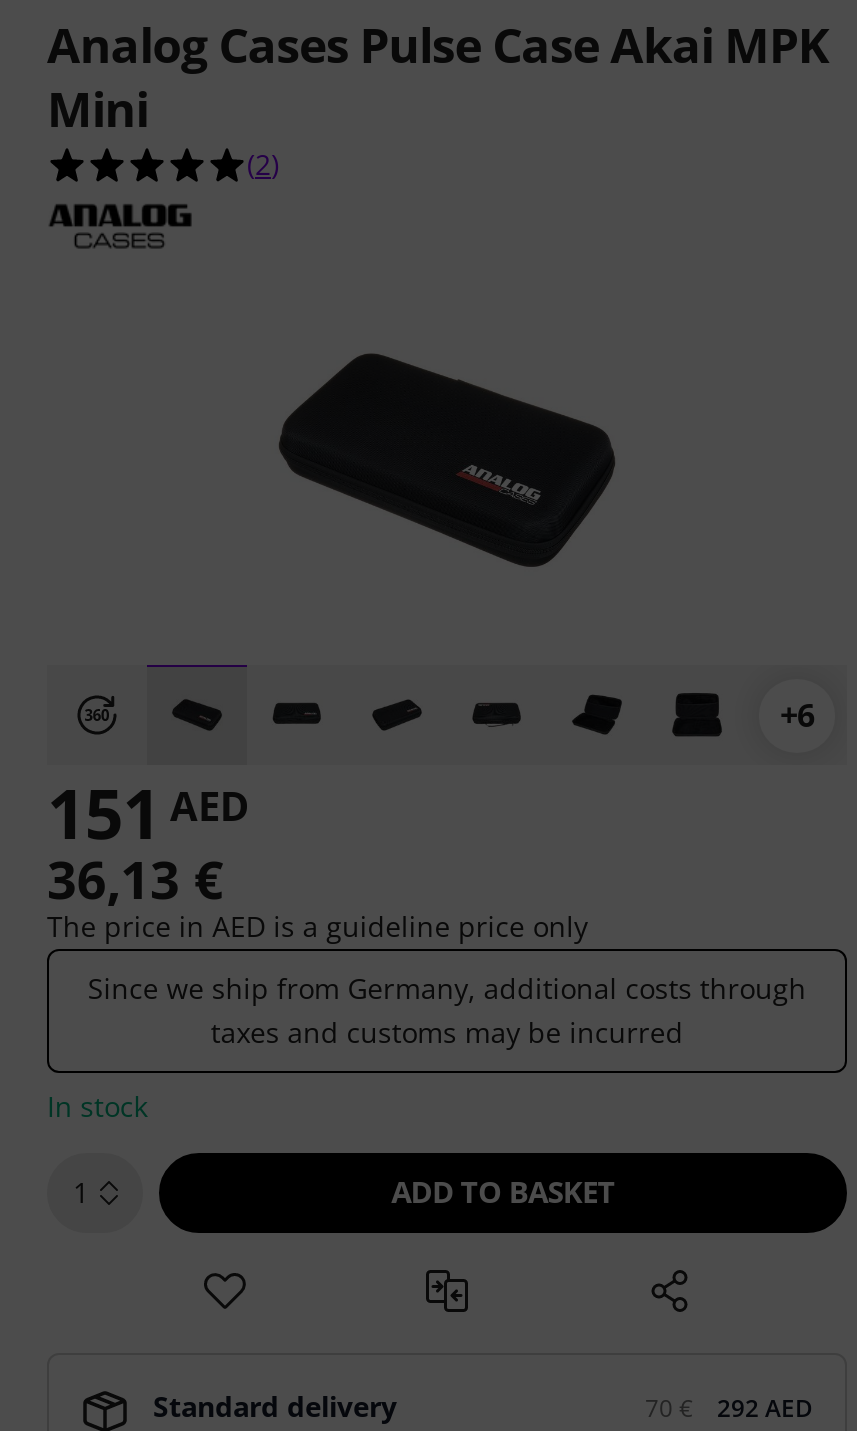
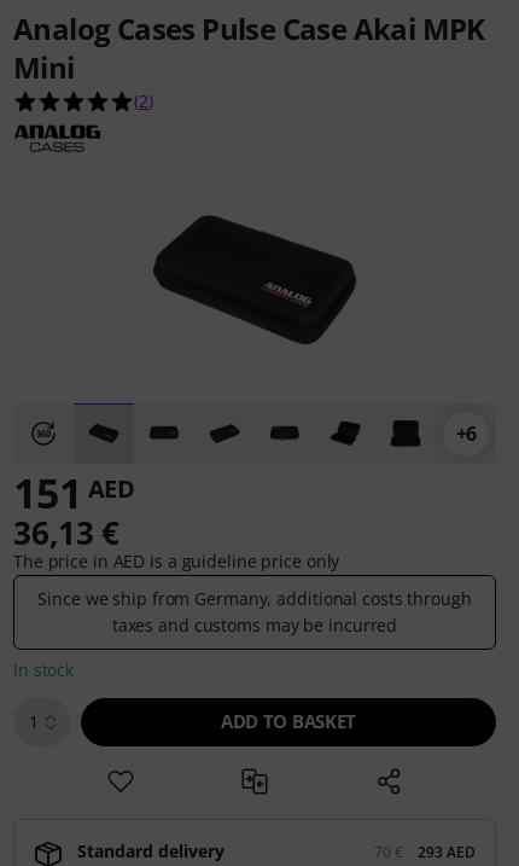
[717,1391,813,1425] 292 AED -> [418,842,476,862] 293 AED

